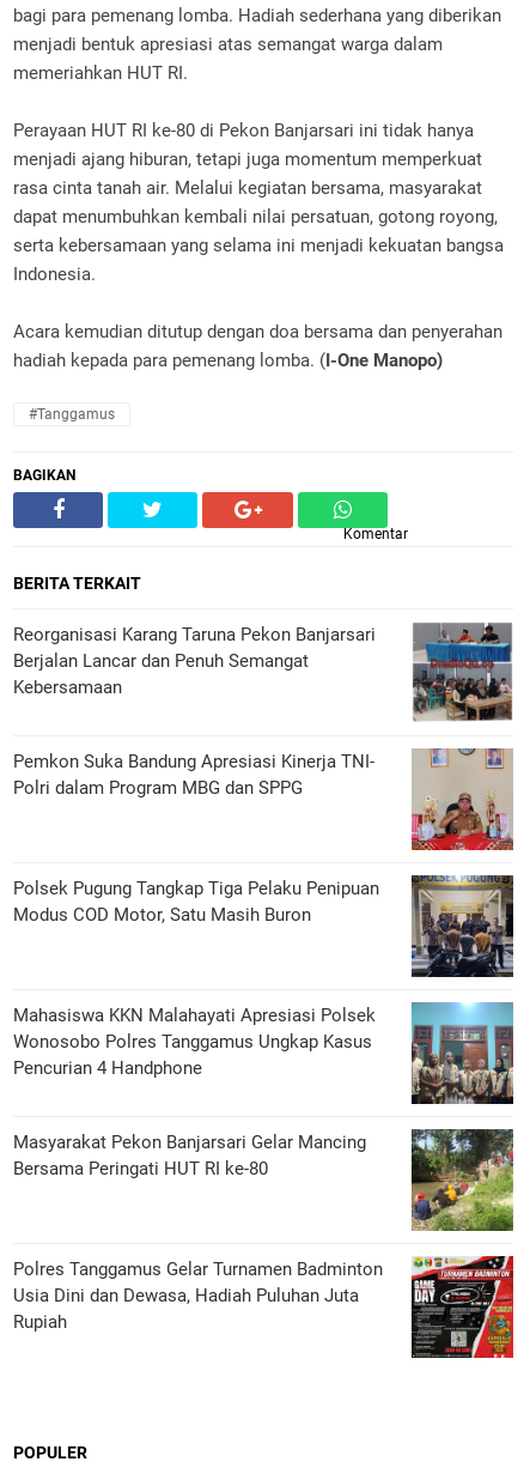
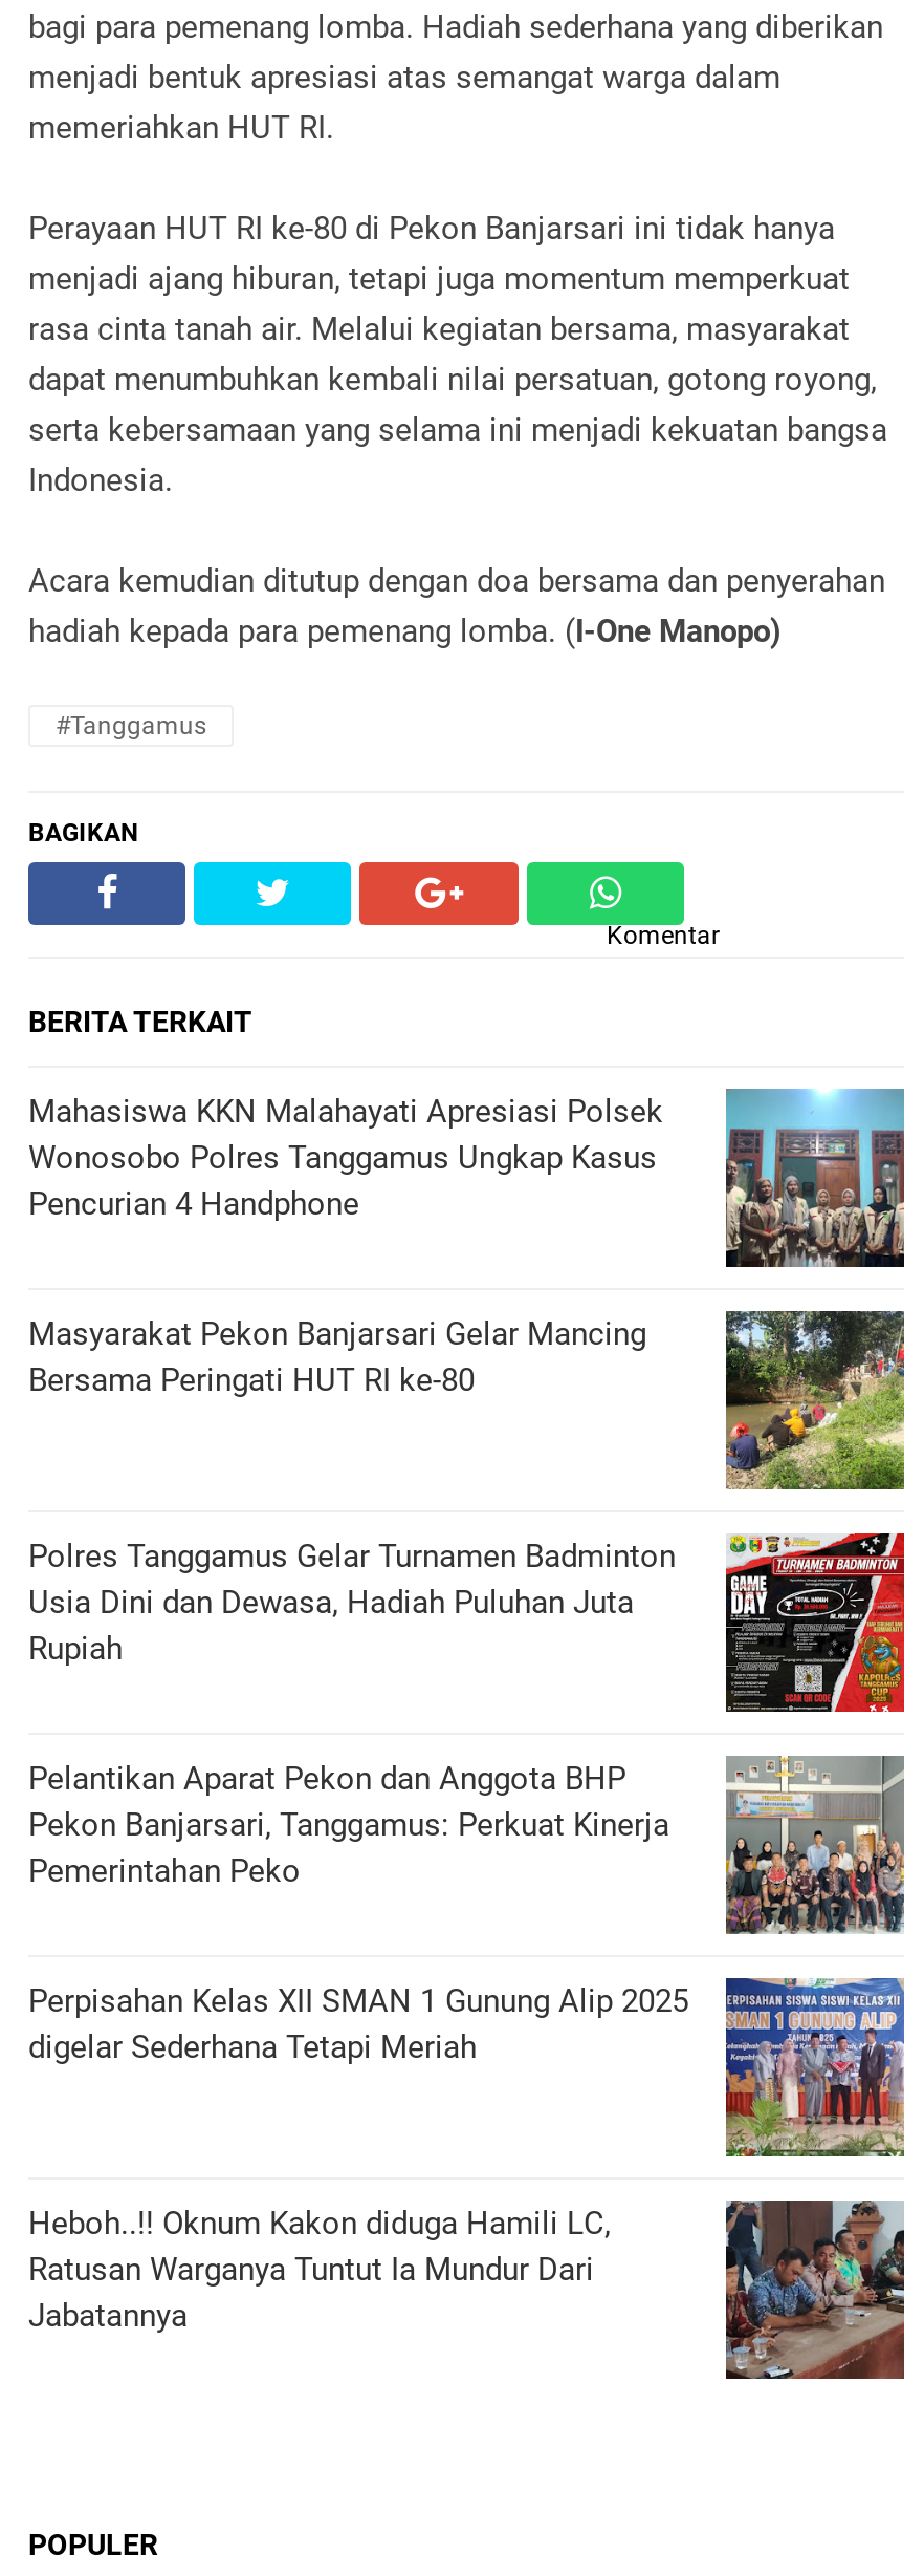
[13,623,513,799] [image] | Reorganisasi Karang Taruna Pekon Banjarsari | Berjalan Lancar dan Penuh Semangat | Kebersamaan | Pemkon Suka Bandung Apresiasi Kinerja TNI- | Polri dalam Program MBG dan SPPG -> none
[412,747,513,851] [image] -> none
[13,874,514,978] [image] | Polsek Pugung Tangkap Tiga Pelaku Penipuan | Modus COD Motor, Satu Masih Buron -> none
moved [13,1001,516,1333] -> [28,1087,908,1668]: [image] | Mahasiswa KKN Malahayati Apresiasi Polsek | Wonosobo Polres Tanggamus Ungkap Kasus | ... | Usia Dini dan Dewasa, Hadiah Puluhan Juta | Rupiah
none -> [28,1754,906,2066] [image] | Pelantikan Aparat Pekon dan Anggota BHP | Pekon Banjarsari, Tanggamus: Perkuat Kinerja | Pemerintahan Peko | Perpisahan Kelas XII SMAN 1 Gunung Alip 2025 | digelar Sederhana Tetapi Meriah
none -> [28,2205,611,2335] Heboh..!! Oknum Kakon diduga Hamili LC, | Ratusan Warganya Tuntut Ia Mundur Dari | Jabatannya
none -> [724,1976,906,2156] [image]
none -> [724,2198,906,2381] [image]

